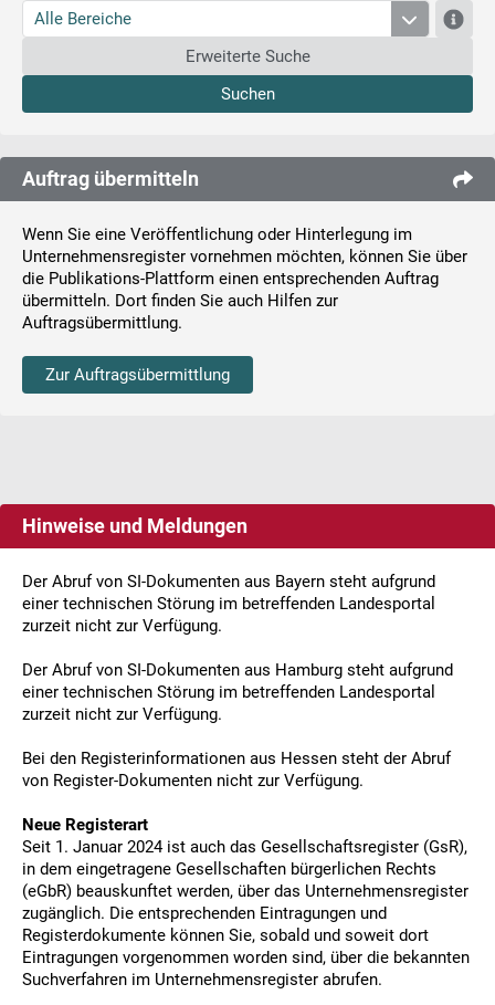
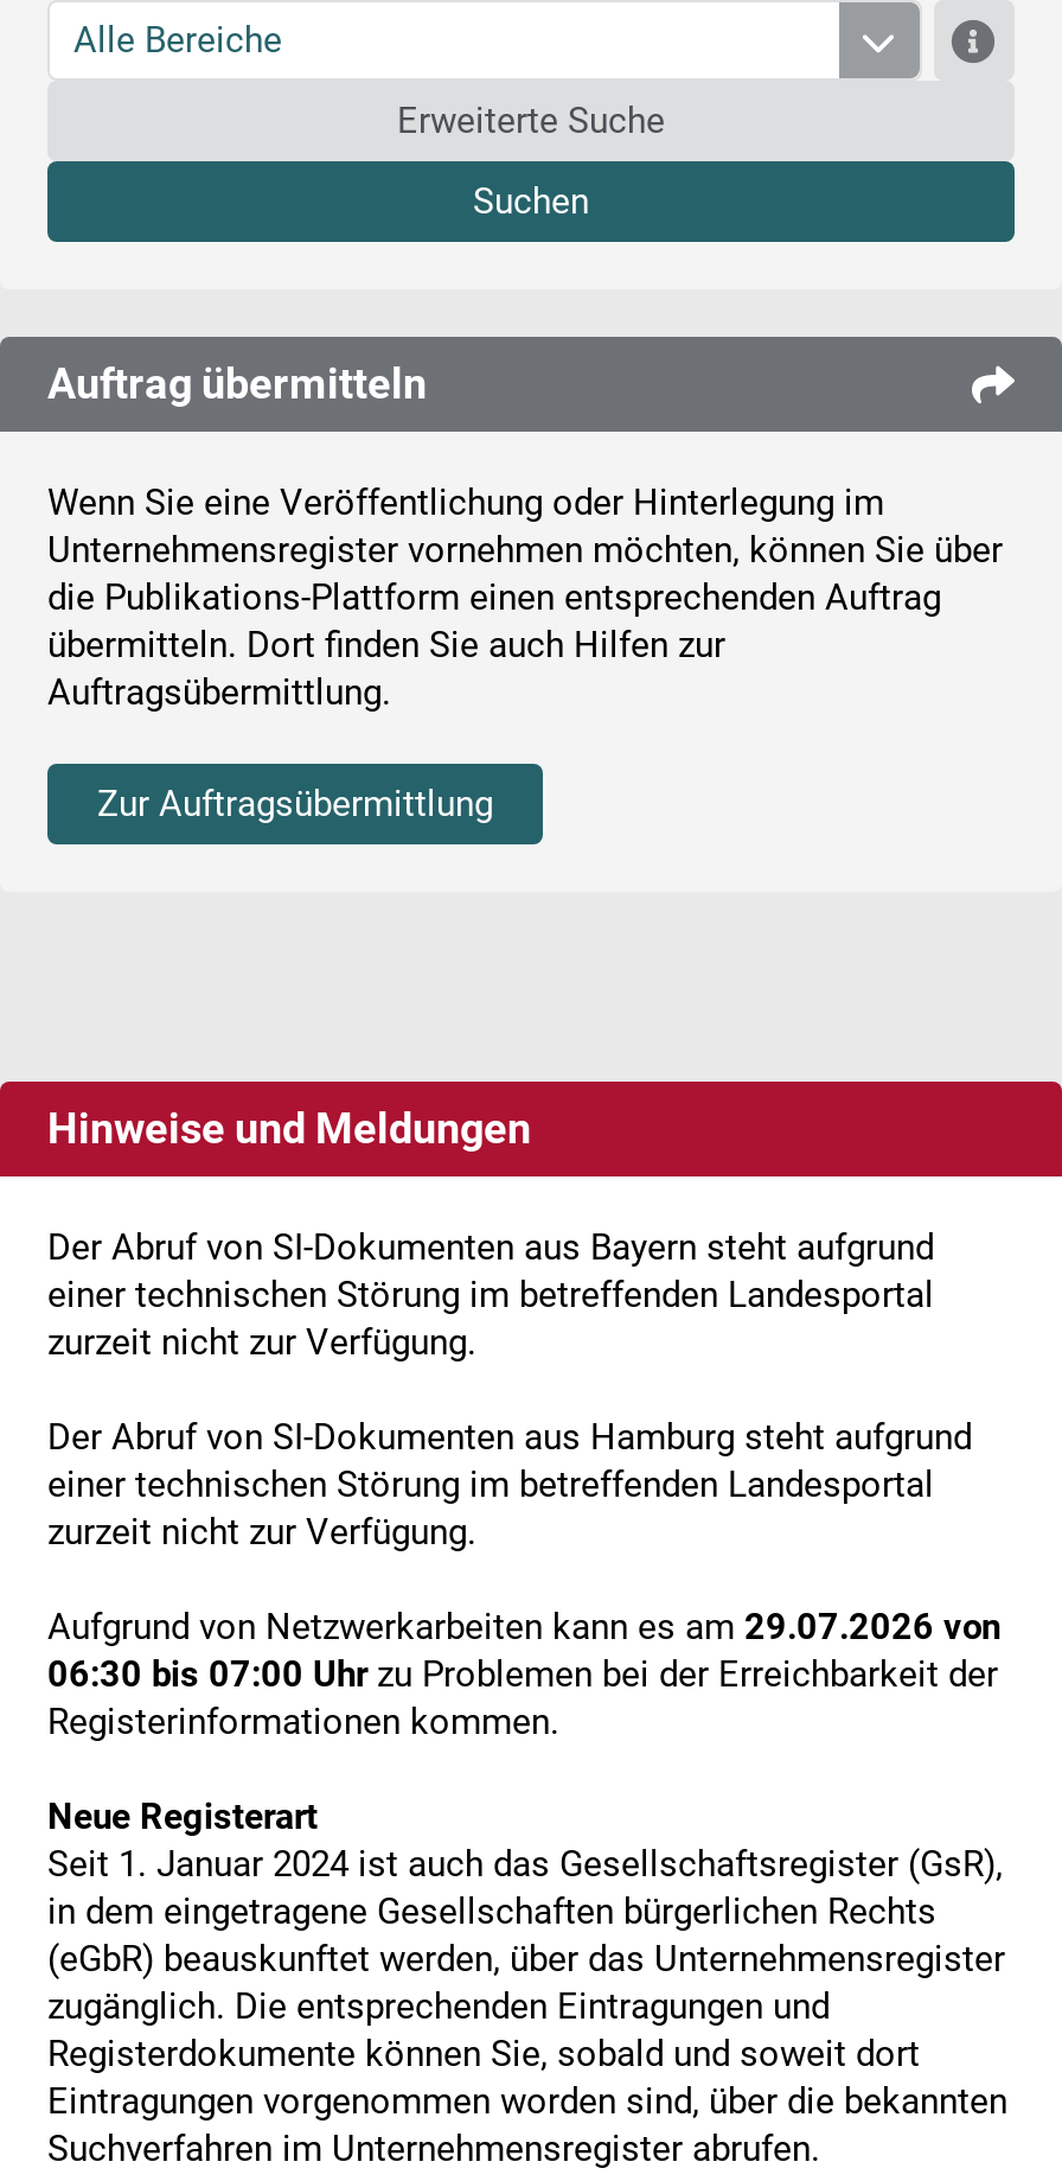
[22,749,451,791] Bei den Registerinformationen aus Hessen steht der Abruf | von Register-Dokumenten nicht zur Verfügung. -> [47,1606,1000,1744] Aufgrund von Netzwerkarbeiten kann es am 29.07.2026 von | 06:30 bis 07:00 Uhr zu Problemen bei der Erreichbarkeit der | Registerinformationen kommen.

